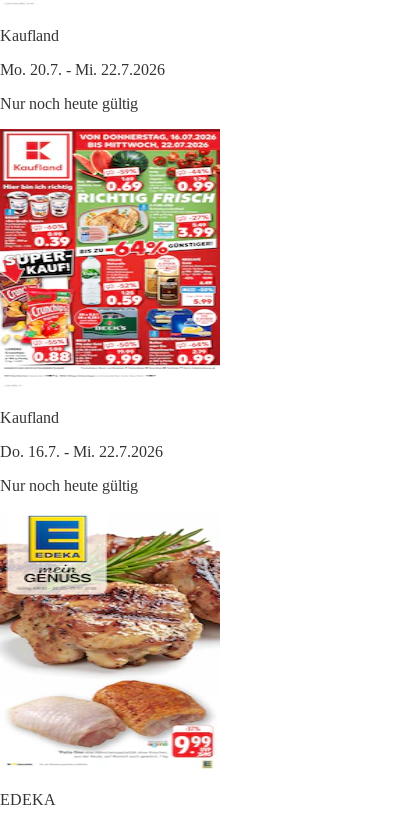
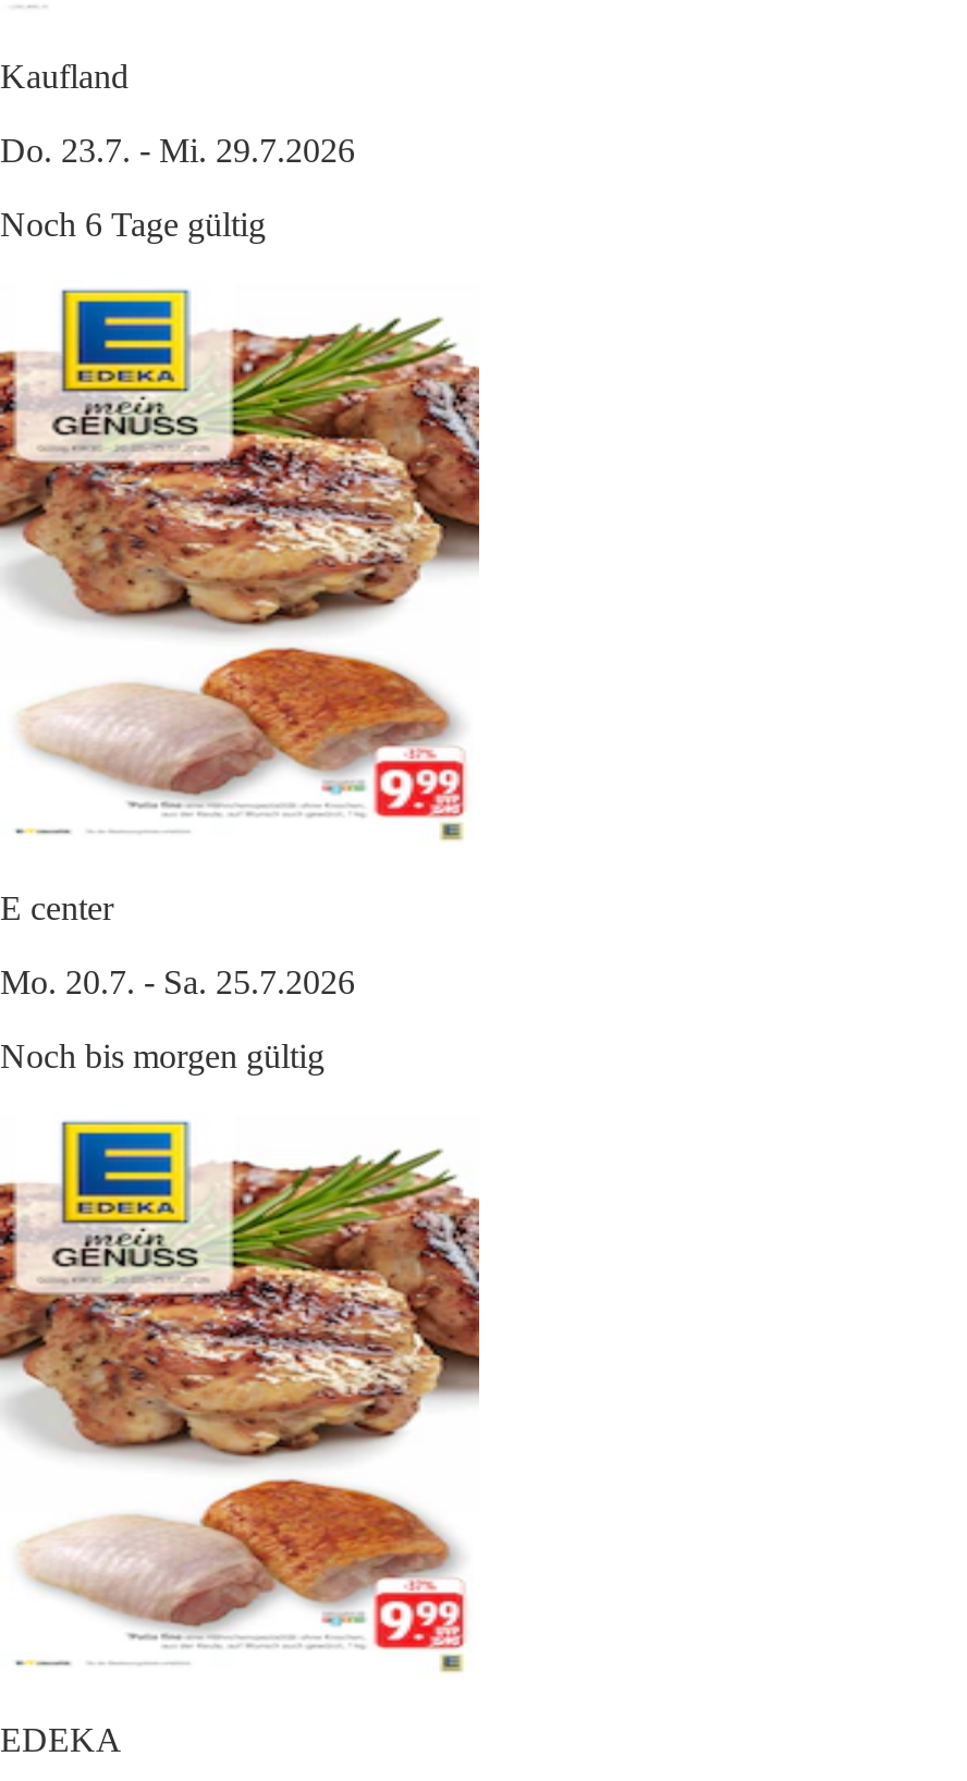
[0,61,165,78] Mo. 20.7. - Mi. 22.7.2026 -> [0,132,355,169] Do. 23.7. - Mi. 29.7.2026
[0,95,138,112] Nur noch heute gültig -> [0,206,266,243] Noch 6 Tage gültig
[0,128,221,426] [image] | Kaufland -> [0,280,481,927] [image] | E center
[0,443,163,460] Do. 16.7. - Mi. 22.7.2026 -> [0,964,355,1001] Mo. 20.7. - Sa. 25.7.2026
[0,477,138,494] Nur noch heute gültig -> [0,1038,325,1075] Noch bis morgen gültig

